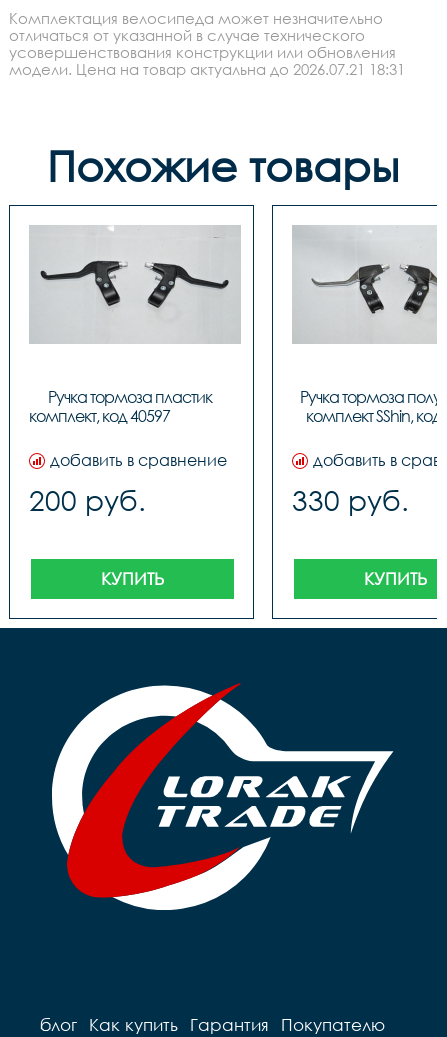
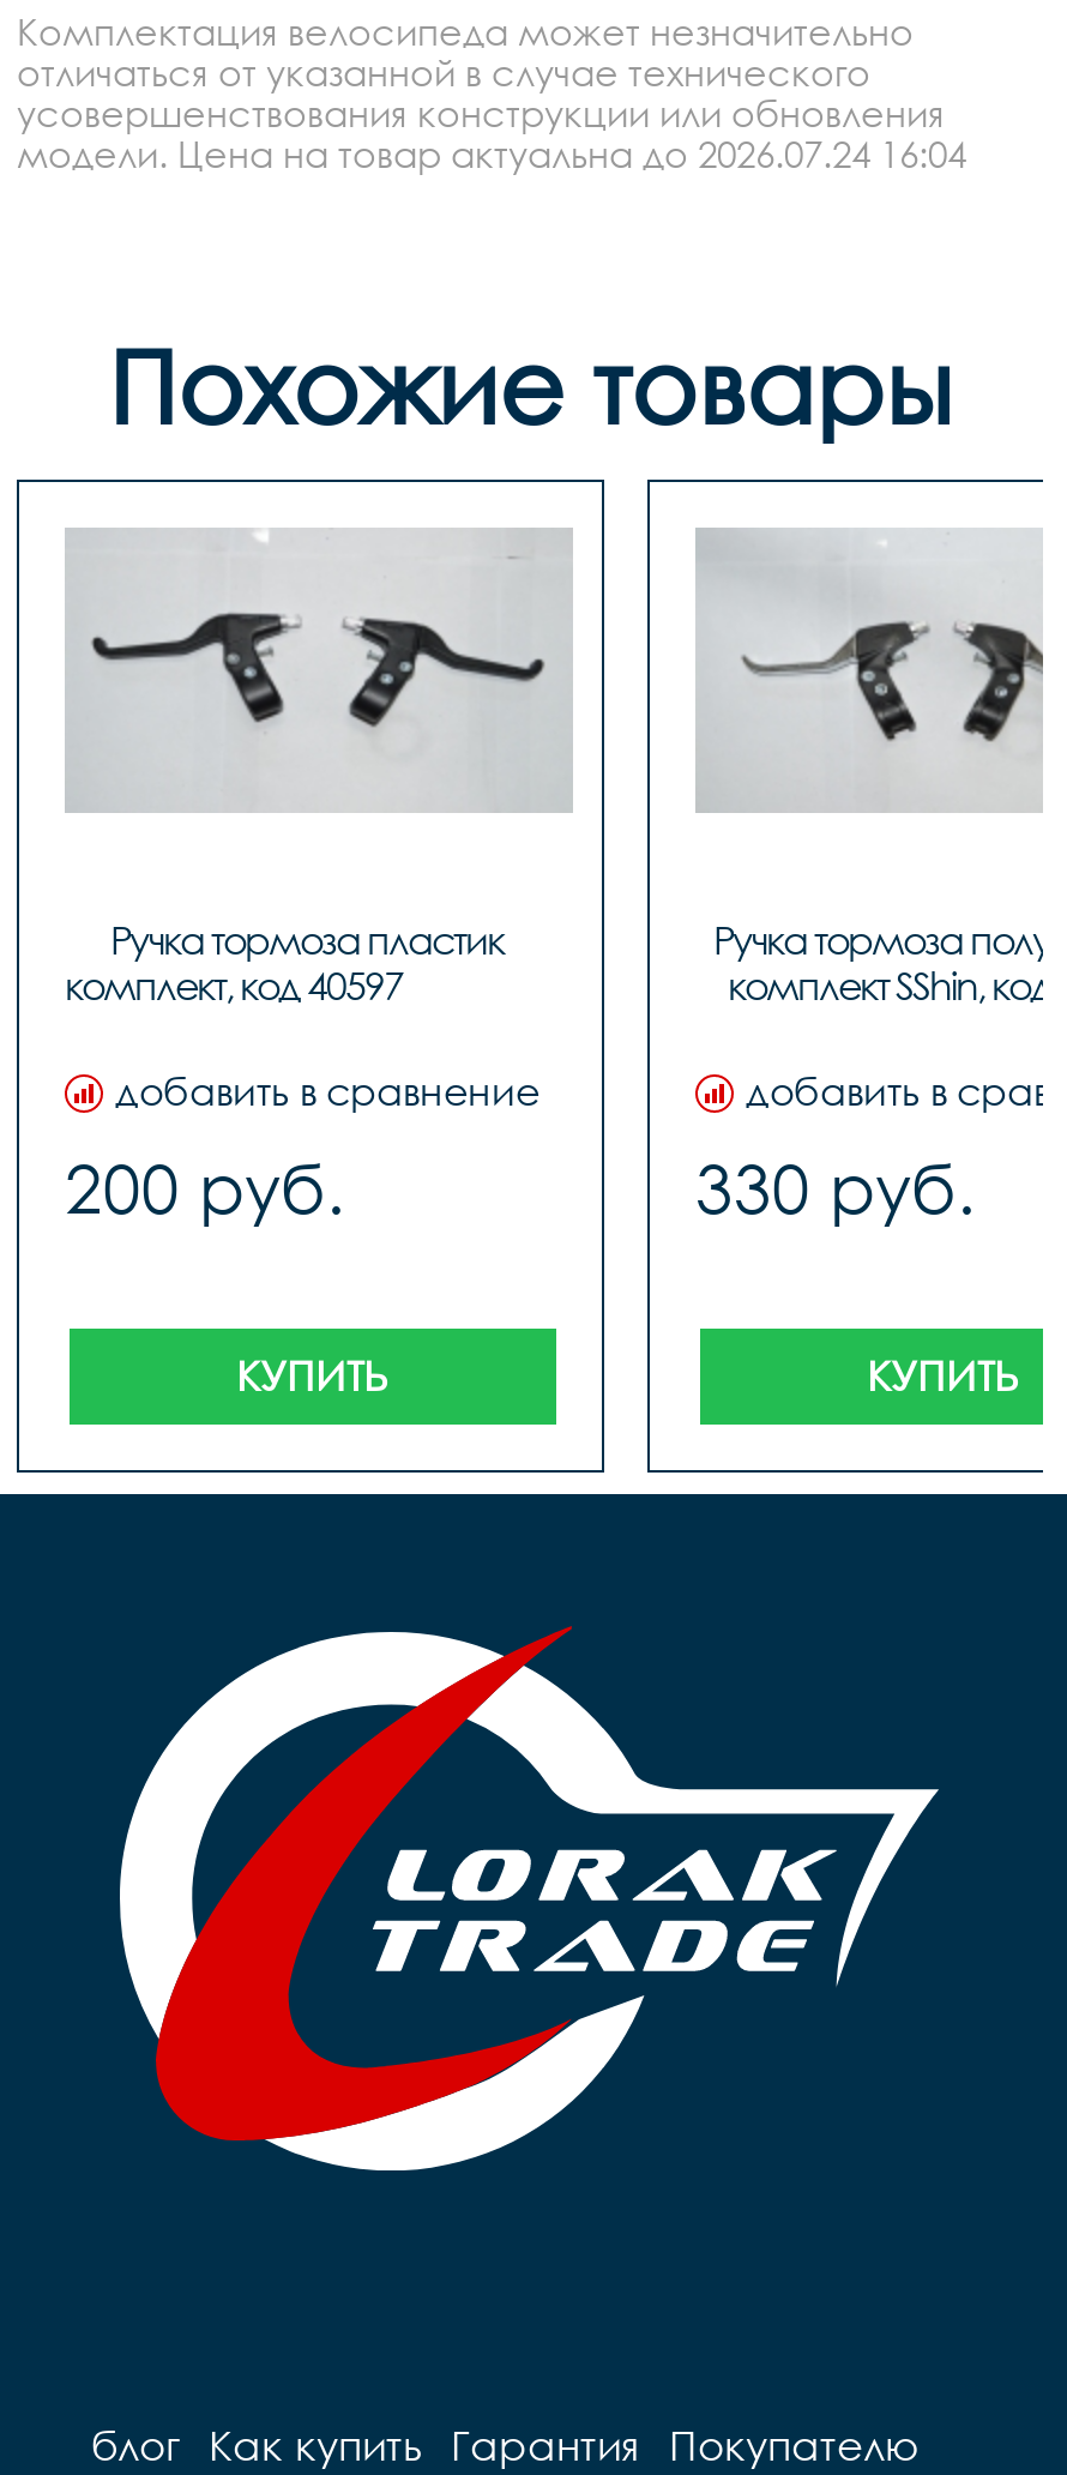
[9,60,405,78] модели. Цена на товар актуальна до 2026.07.21 18:31 -> [17,133,966,176] модели. Цена на товар актуальна до 2026.07.24 16:04

